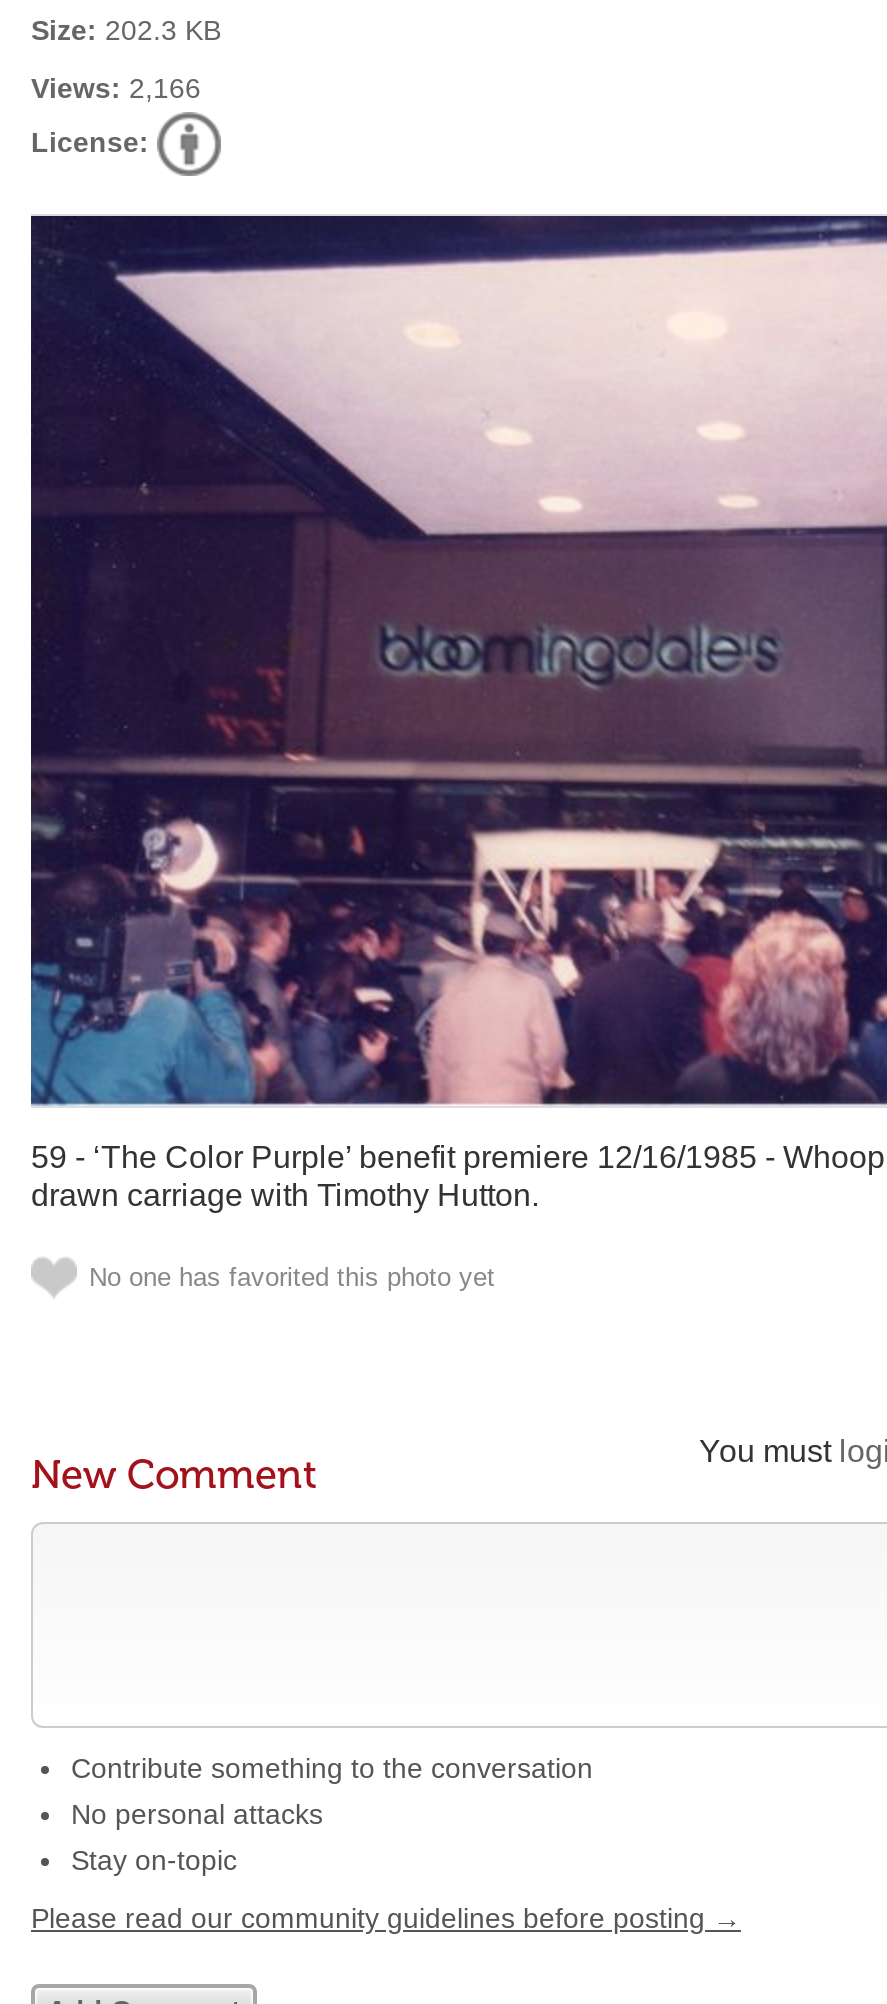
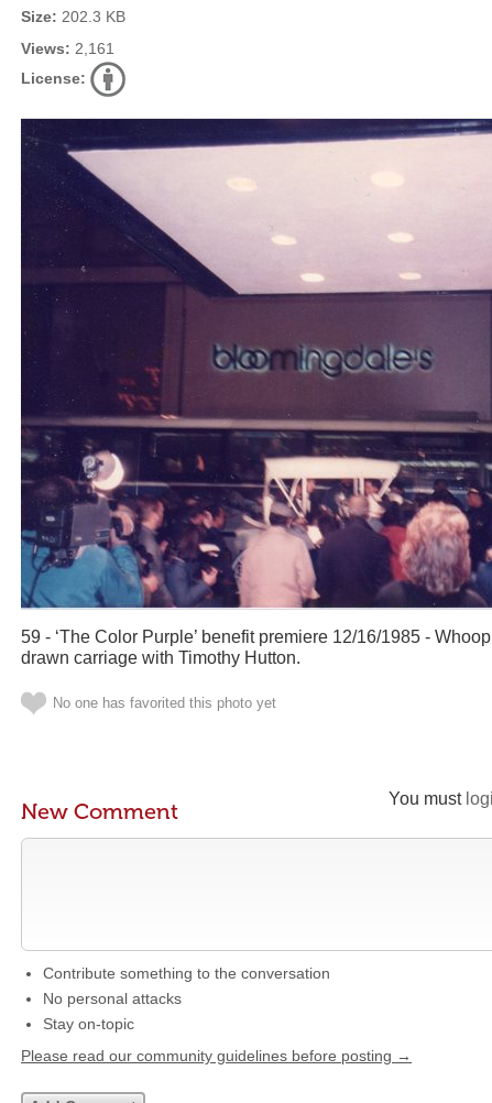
[31,72,201,104] Views: 2,166 -> [21,40,114,57] Views: 2,161

